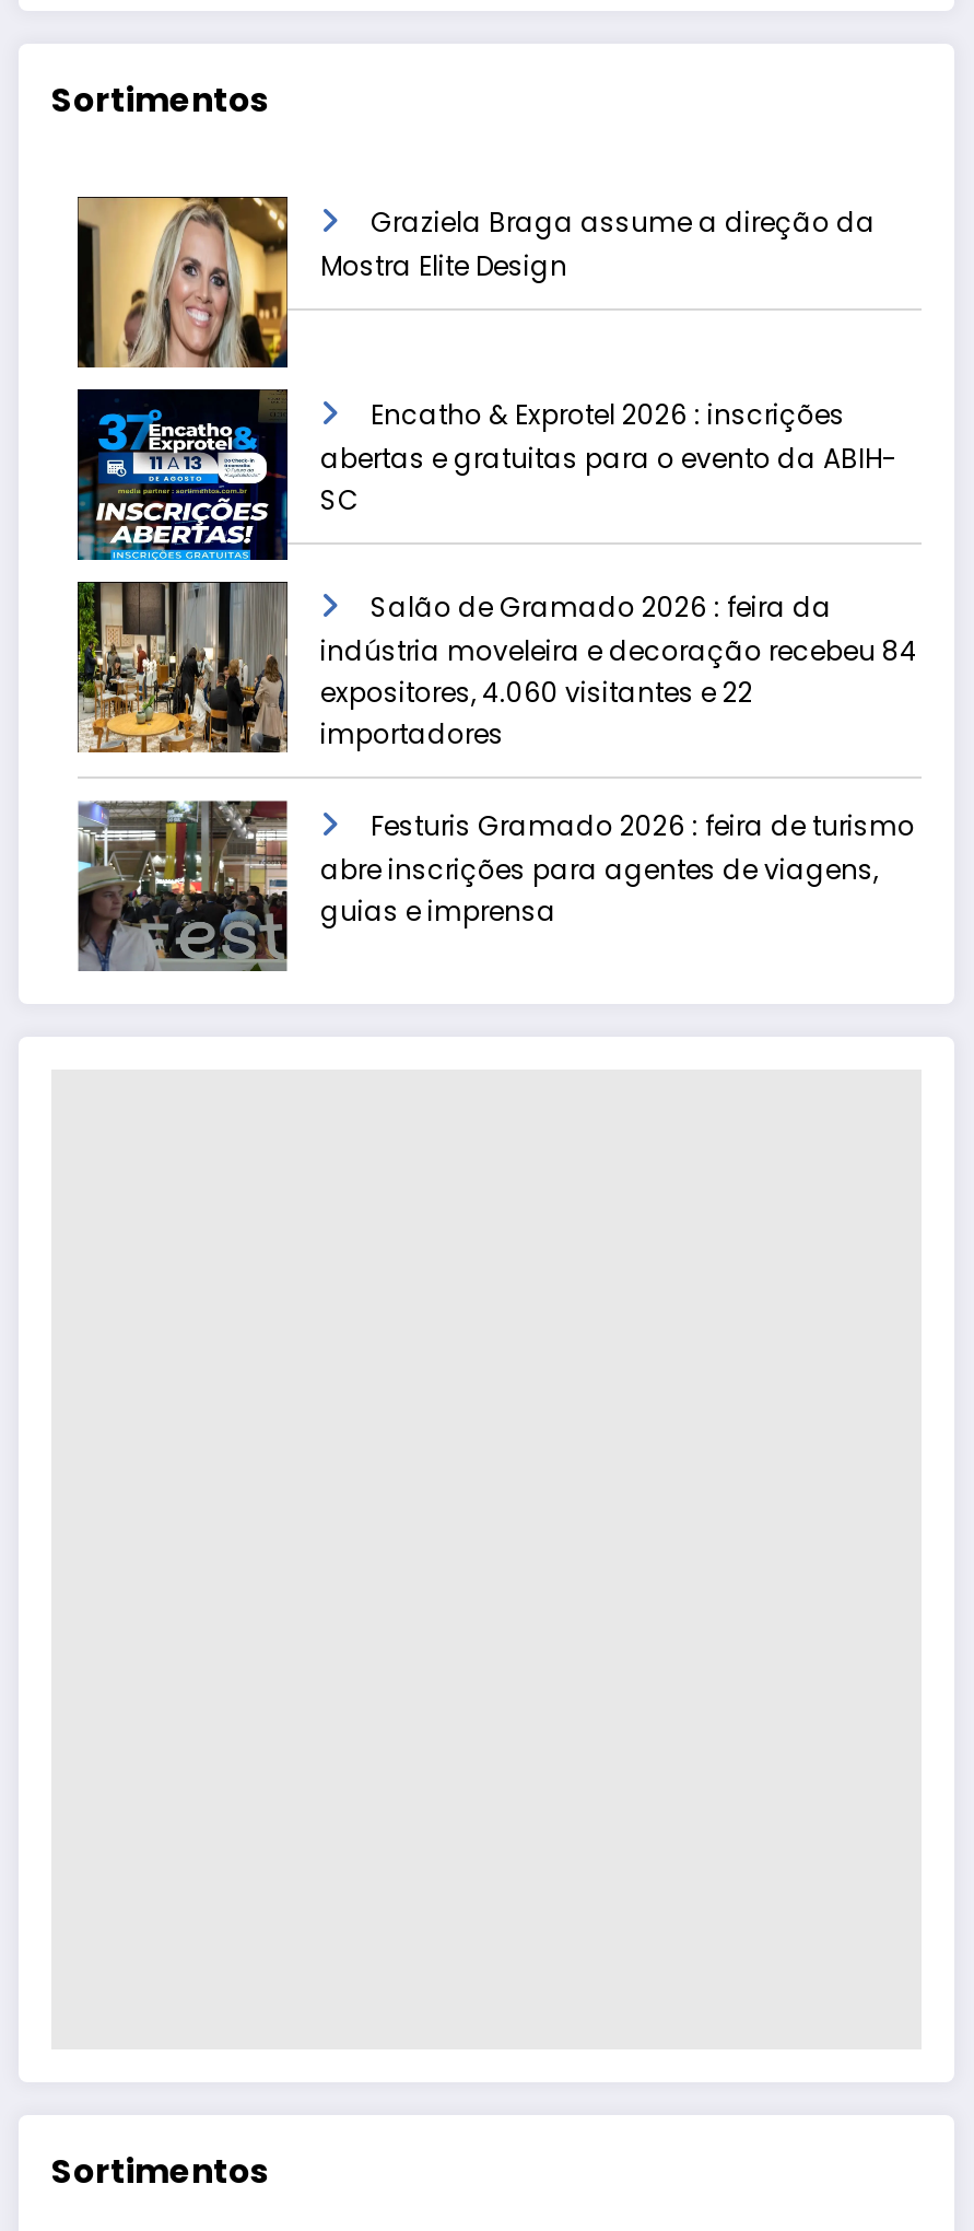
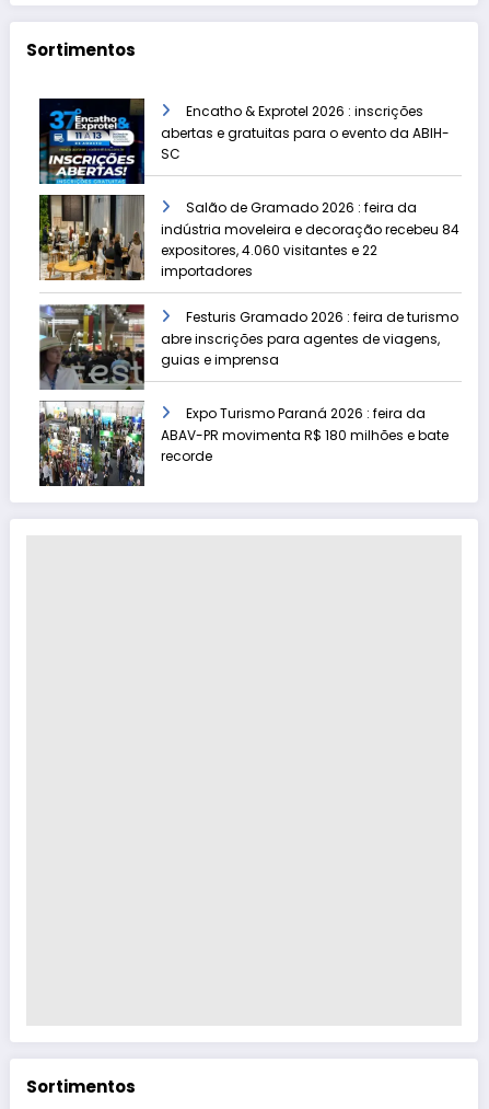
[75,195,876,370] [image] | Graziela Braga assume a direção da | Mostra Elite Design -> none
moved [73,394,917,929] -> [37,101,459,368]: [image] | Encatho & Exprotel 2026 : inscrições | abertas e gratuitas para o evento da ABIH- | ... | abre inscrições para agentes de viagens, | guias e imprensa
none -> [38,401,449,486] [image] | Expo Turismo Paraná 2026 : feira da | ABAV-PR movimenta R$ 180 milhões e bate | recorde

